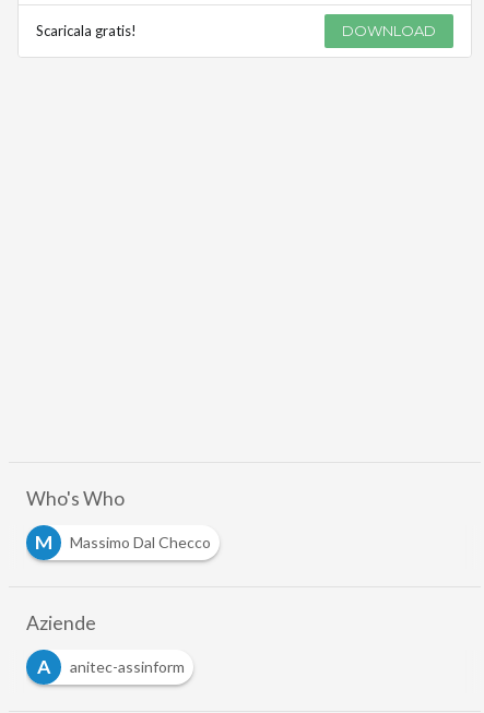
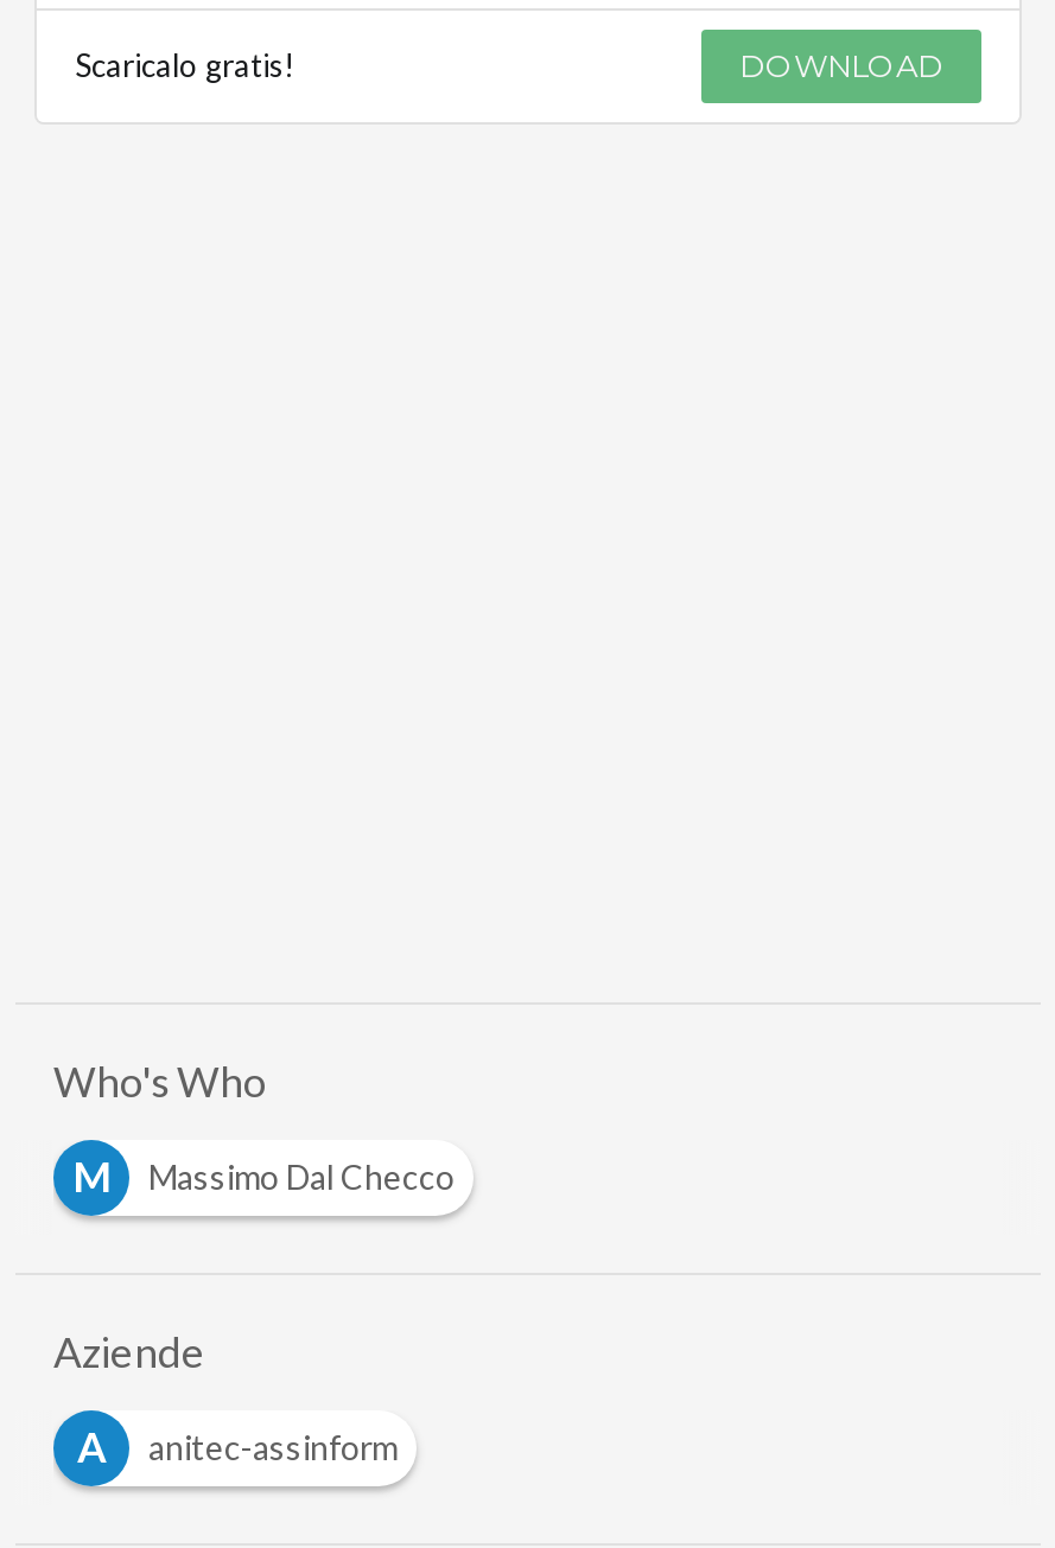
[36,22,137,39] Scaricala gratis! -> [75,46,295,84] Scaricalo gratis!

